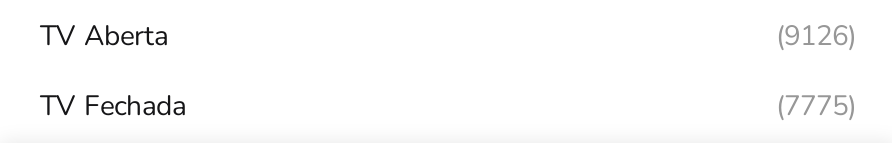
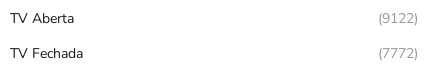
[776,17,856,55] (9126) -> [378,9,418,28] (9122)
[776,87,856,125] (7775) -> [378,44,418,63] (7772)

